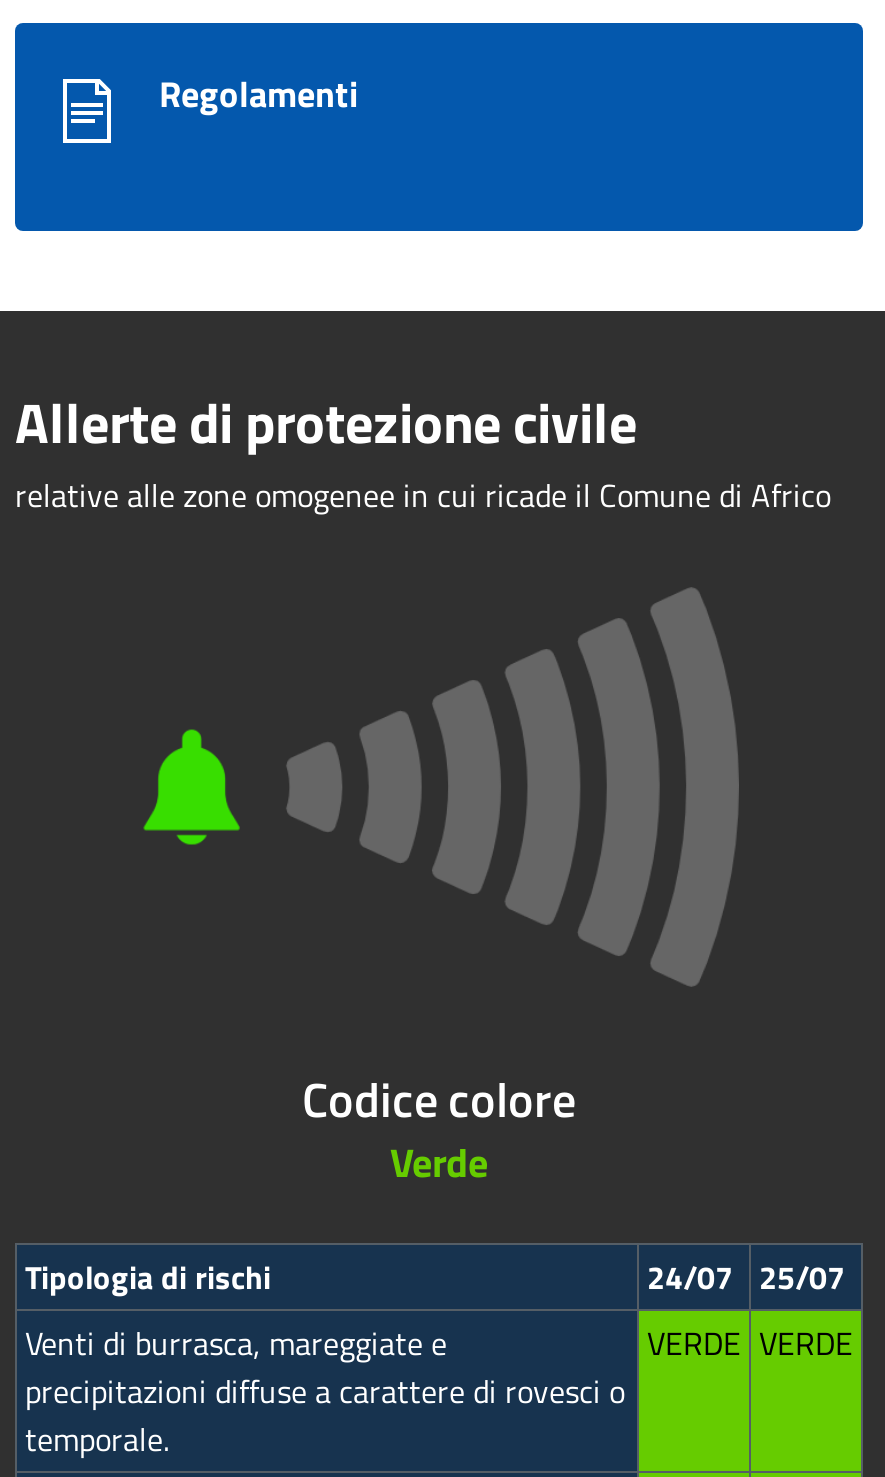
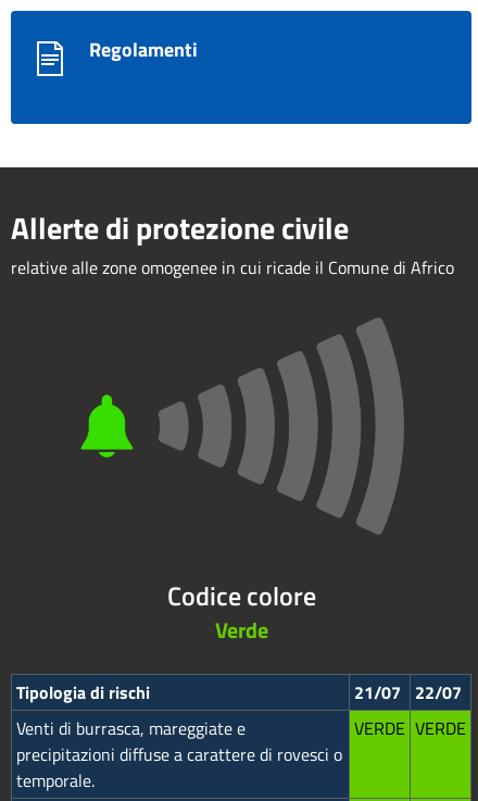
[647,1253,845,1301] 24/07 25/07 -> [354,679,462,706] 21/07 22/07

